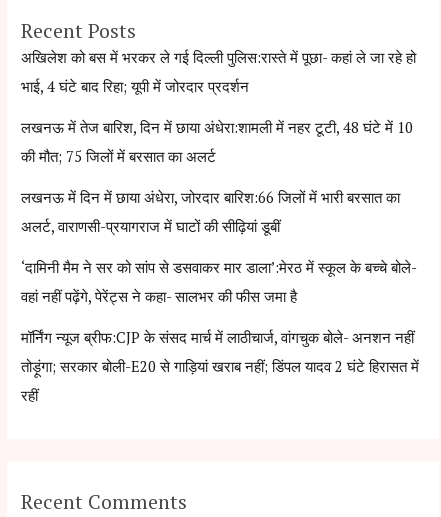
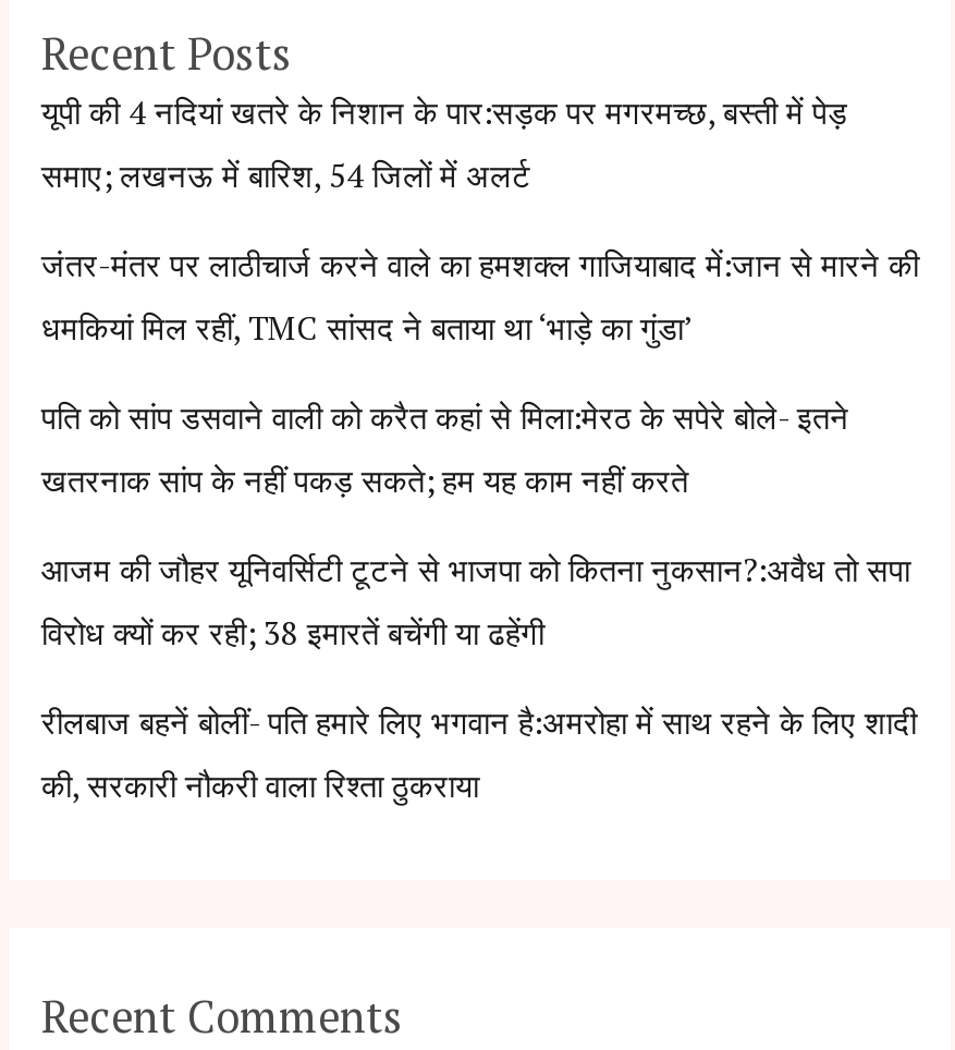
[21,48,419,405] अखिलेश को बस में भरकर ले गई दिल्ली पुलिस:रास्ते में पूछा- कहां ले जा रहे हो | भाई, 4 घंटे बाद रिहा; यूपी में जोरदार प्रदर्शन | लखनऊ में तेज बारिश, दिन में छाया अंधेरा:शामली में नहर टूटी, 48 घंटे में 10 | की मौत; 75 जिलों में बरसात का अलर्ट | लखनऊ में दिन में छाया अंधेरा, जोरदार बारिश:66 जिलों में भारी बरसात का | अलर्ट, वाराणसी-प्रयागराज में घाटों की सीढ़ियां डूबीं | ‘दामिनी मैम ने सर को सांप से डसवाकर मार डाला’:मेरठ में स्कूल के बच्चे बोले- | वहां नहीं पढ़ेंगे, पेरेंट्स ने कहा- सालभर की फीस जमा है | मॉर्निंग न्यूज ब्रीफ:CJP के संसद मार्च में लाठीचार्ज, वांगचुक बोले- अनशन नहीं | तोड़ूंगा; सरकार बोली-E20 से गाड़ियां खराब नहीं; डिंपल यादव 2 घंटे हिरासत में | रहीं -> [41,91,919,806] यूपी की 4 नदियां खतरे के निशान के पार:सड़क पर मगरमच्छ, बस्ती में पेड़ | समाए; लखनऊ में बारिश, 54 जिलों में अलर्ट | जंतर-मंतर पर लाठीचार्ज करने वाले का हमशक्ल गाजियाबाद में:जान से मारने की | धमकियां मिल रहीं, TMC सांसद ने बताया था ‘भाड़े का गुंडा’ | पति को सांप डसवाने वाली को करैत कहां से मिला:मेरठ के सपेरे बोले- इतने | खतरनाक सांप के नहीं पकड़ सकते; हम यह काम नहीं करते | आजम की जौहर यूनिवर्सिटी टूटने से भाजपा को कितना नुकसान?:अवैध तो सपा | विरोध क्यों कर रही; 38 इमारतें बचेंगी या ढहेंगी | रीलबाज बहनें बोलीं- पति हमारे लिए भगवान है:अमरोहा में साथ रहने के लिए शादी | की, सरकारी नौकरी वाला रिश्ता ठुकराया

